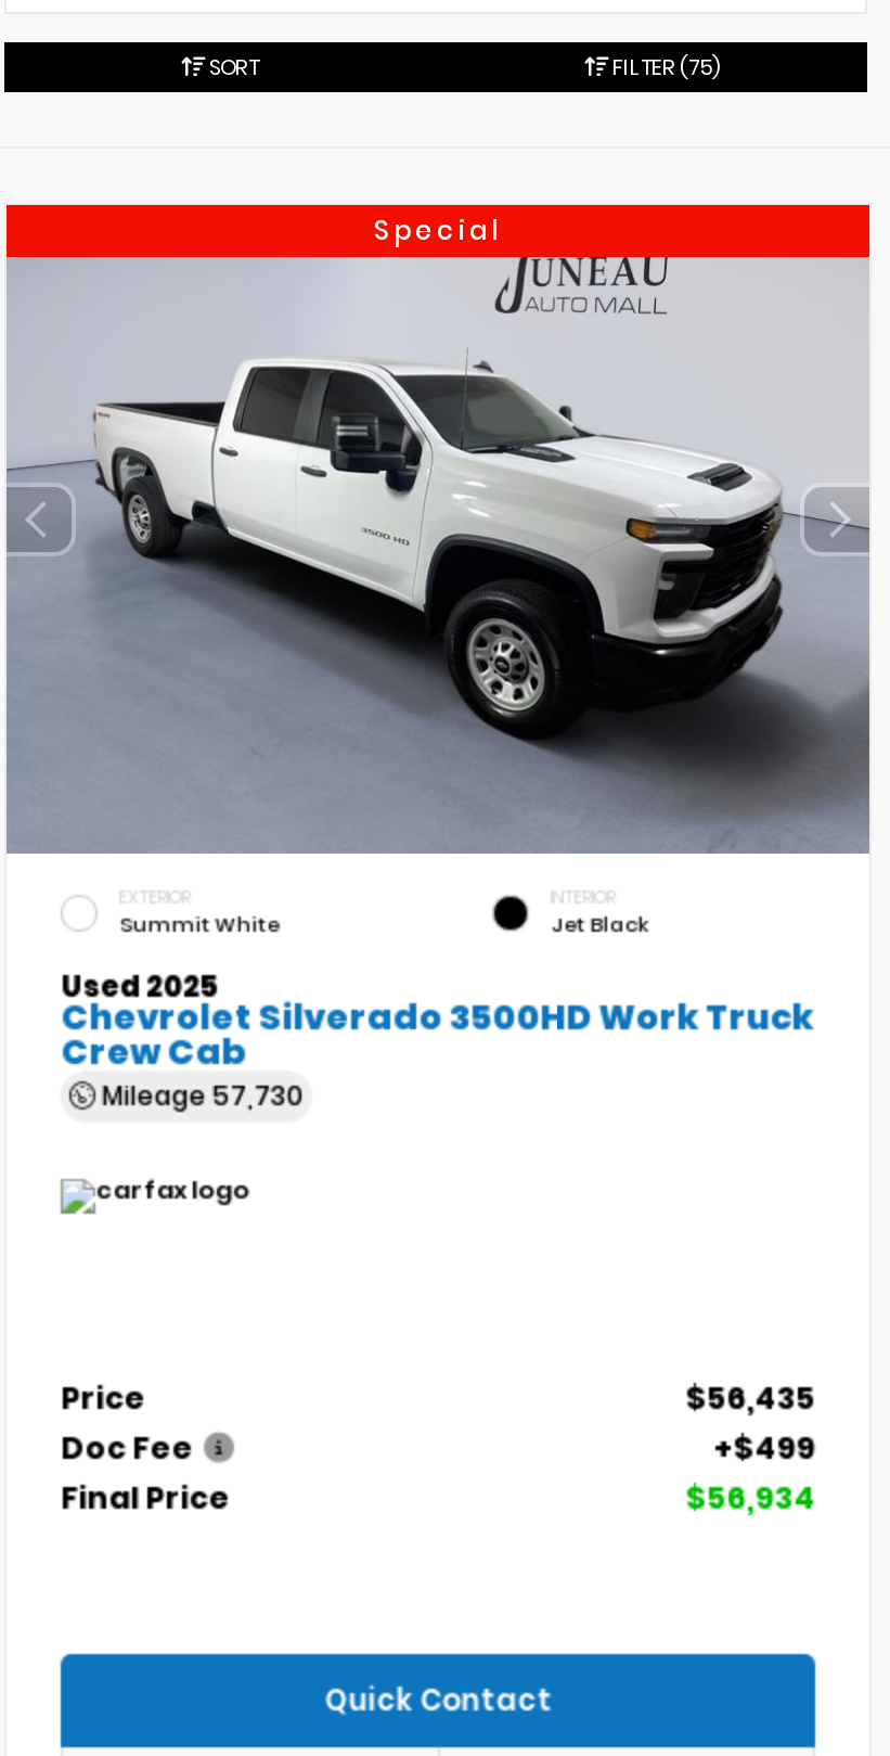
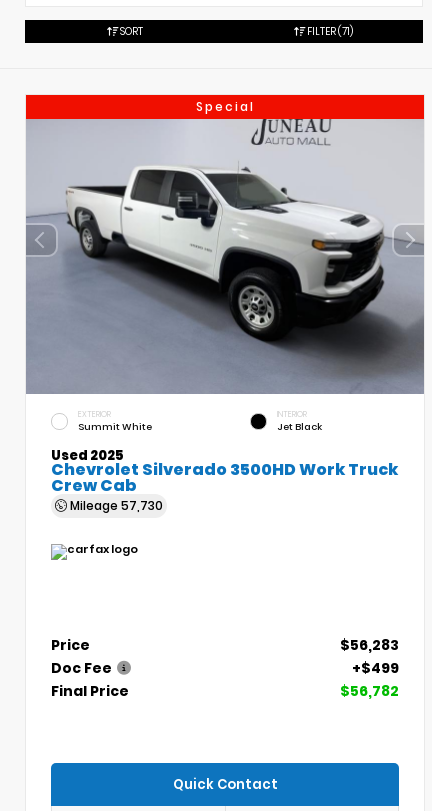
[608,51,719,83] FILTER (75) -> [305,24,353,39] FILTER (71)
[685,1376,815,1420] $56,435 -> [340,635,399,655] $56,283
[685,1476,815,1520] $56,934 -> [340,681,399,701] $56,782

